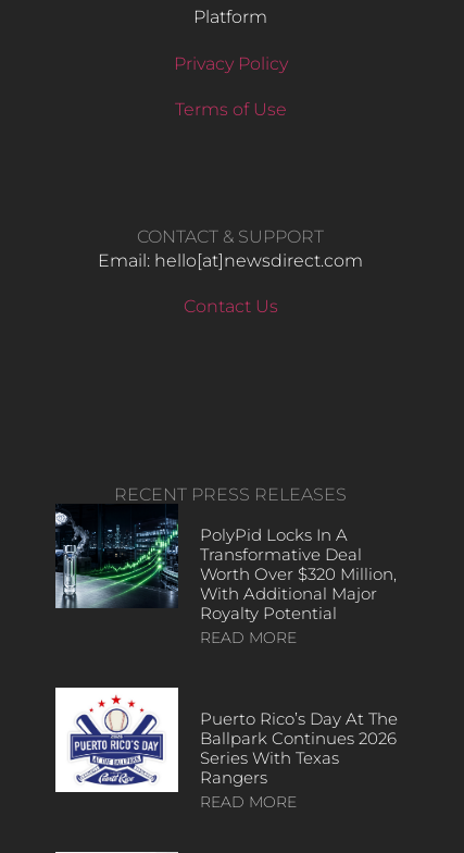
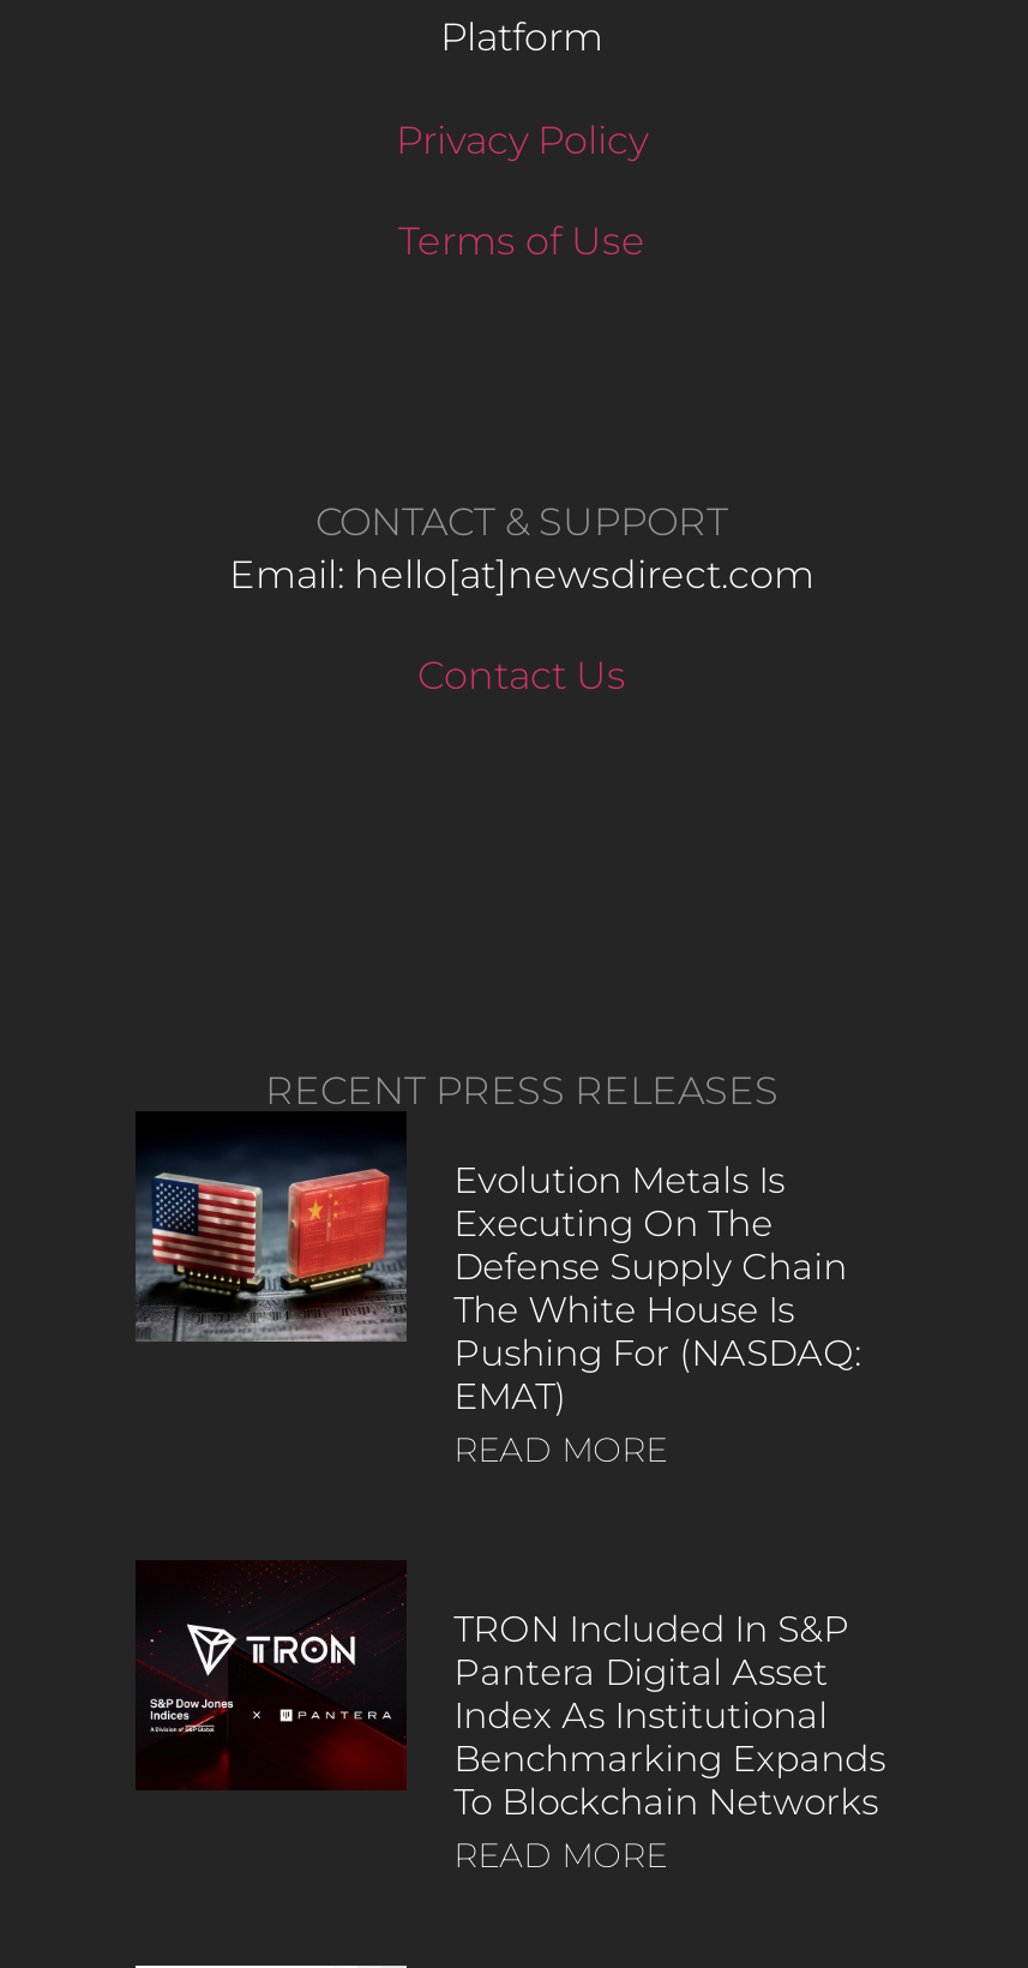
[54,511,396,624] [image] | PolyPid Locks In A | Transformative Deal | Worth Over $320 Million, | With Additional Major | Royalty Potential -> [133,1114,862,1419] [image] | Evolution Metals Is | Executing On The | Defense Supply Chain | The White House Is | Pushing For (NASDAQ: | EMAT)
[54,687,397,793] [image] | Puerto Rico’s Day At The | Ballpark Continues 2026 | Series With Texas | Rangers -> [133,1560,885,1825] [image] | TRON Included In S&P | Pantera Digital Asset | Index As Institutional | Benchmarking Expands | To Blockchain Networks

